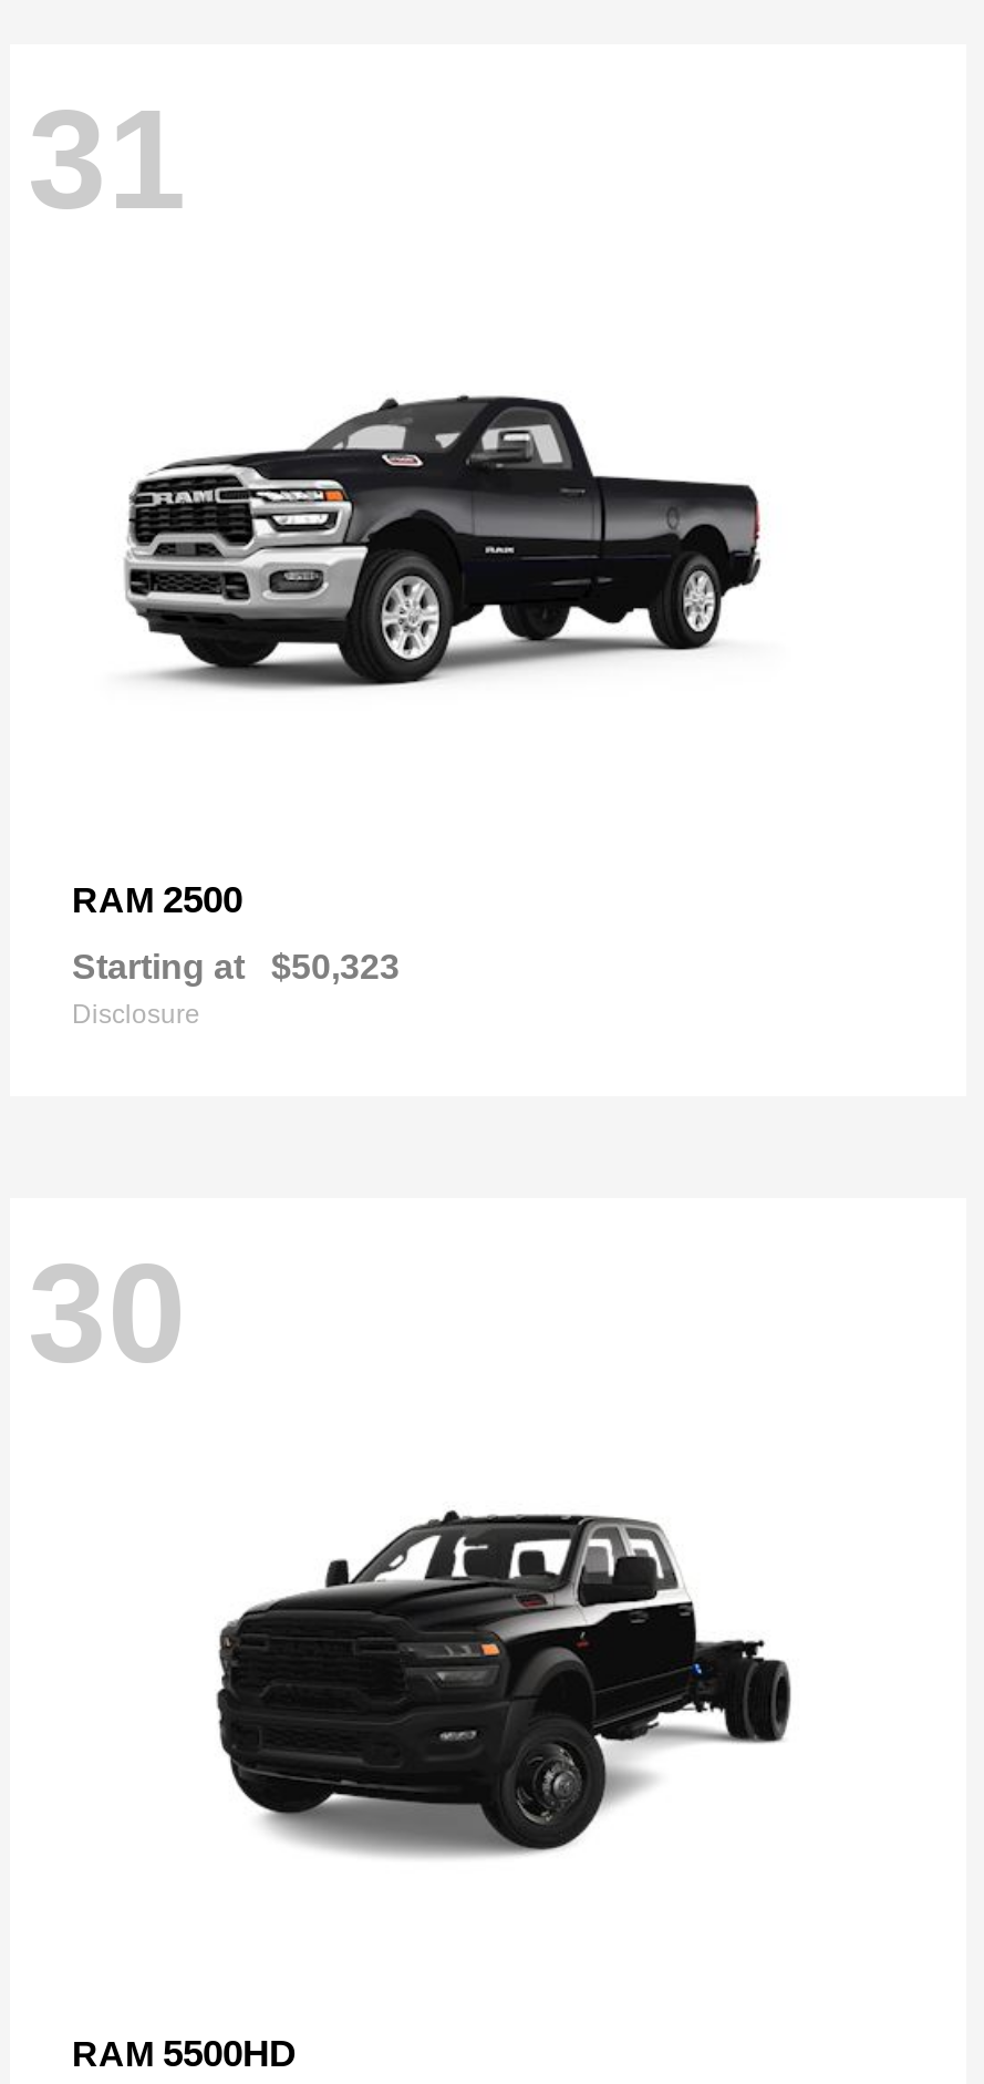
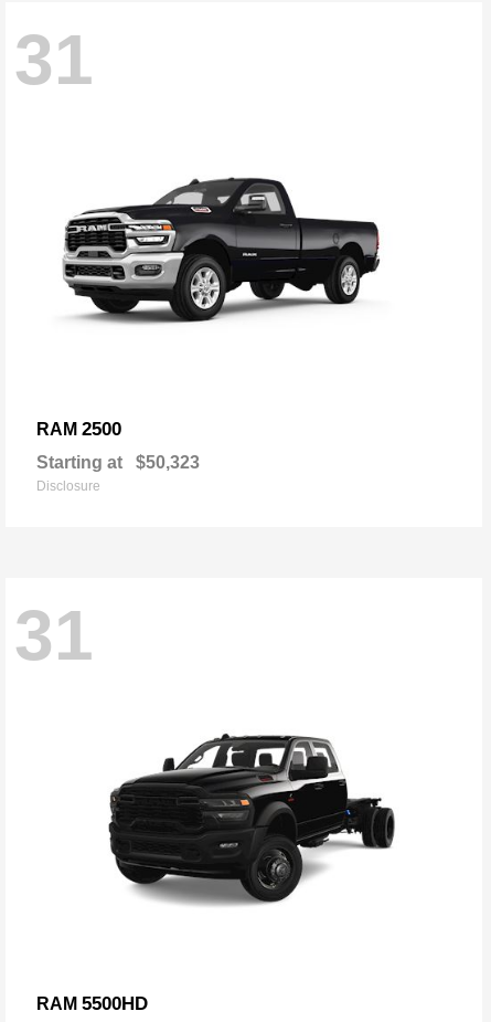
[28,1234,187,1393] 30 -> [14,596,94,675] 31

